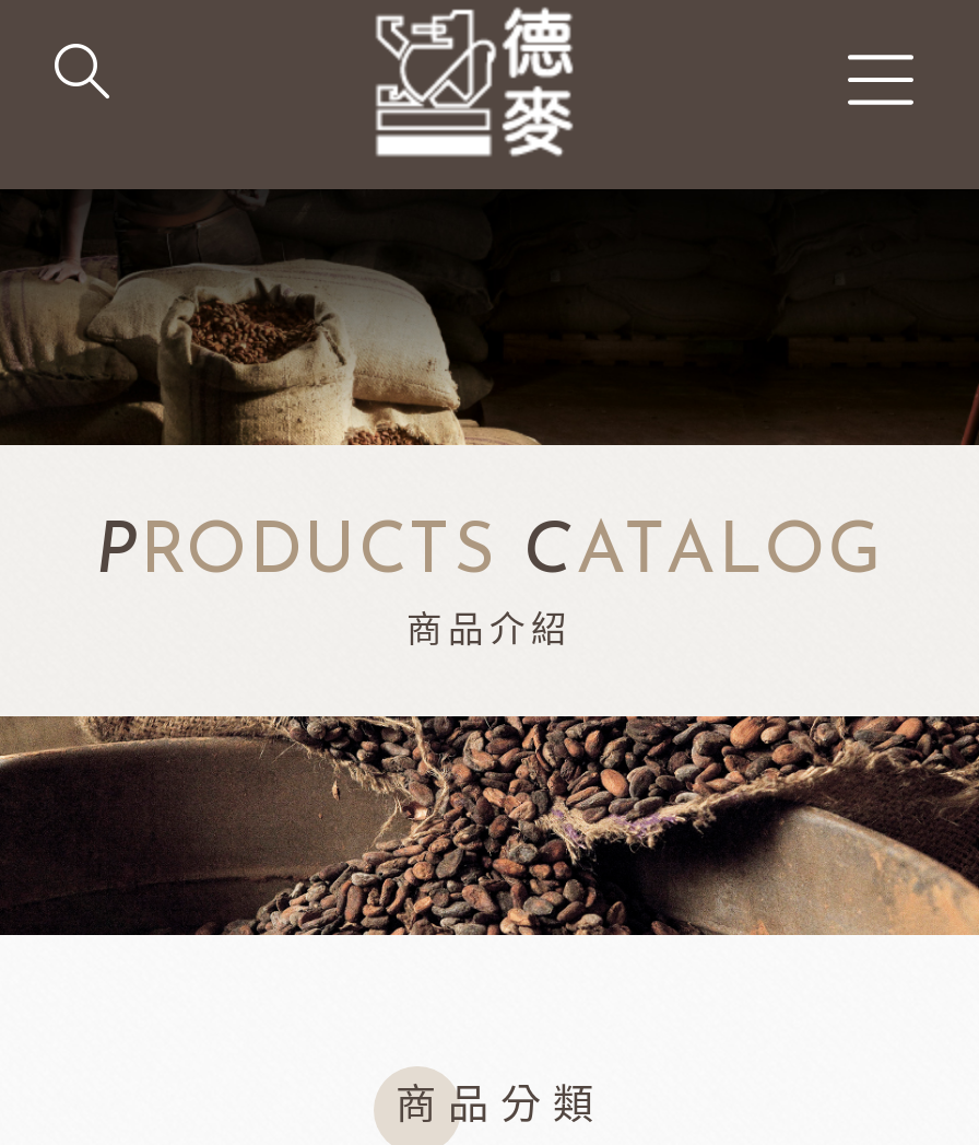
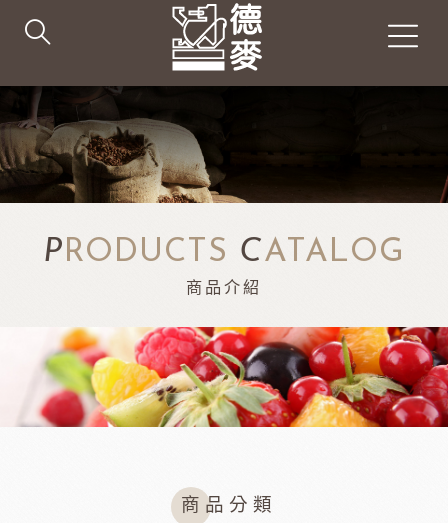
[7,714,972,937] [image] -> [3,326,445,428] [image]

